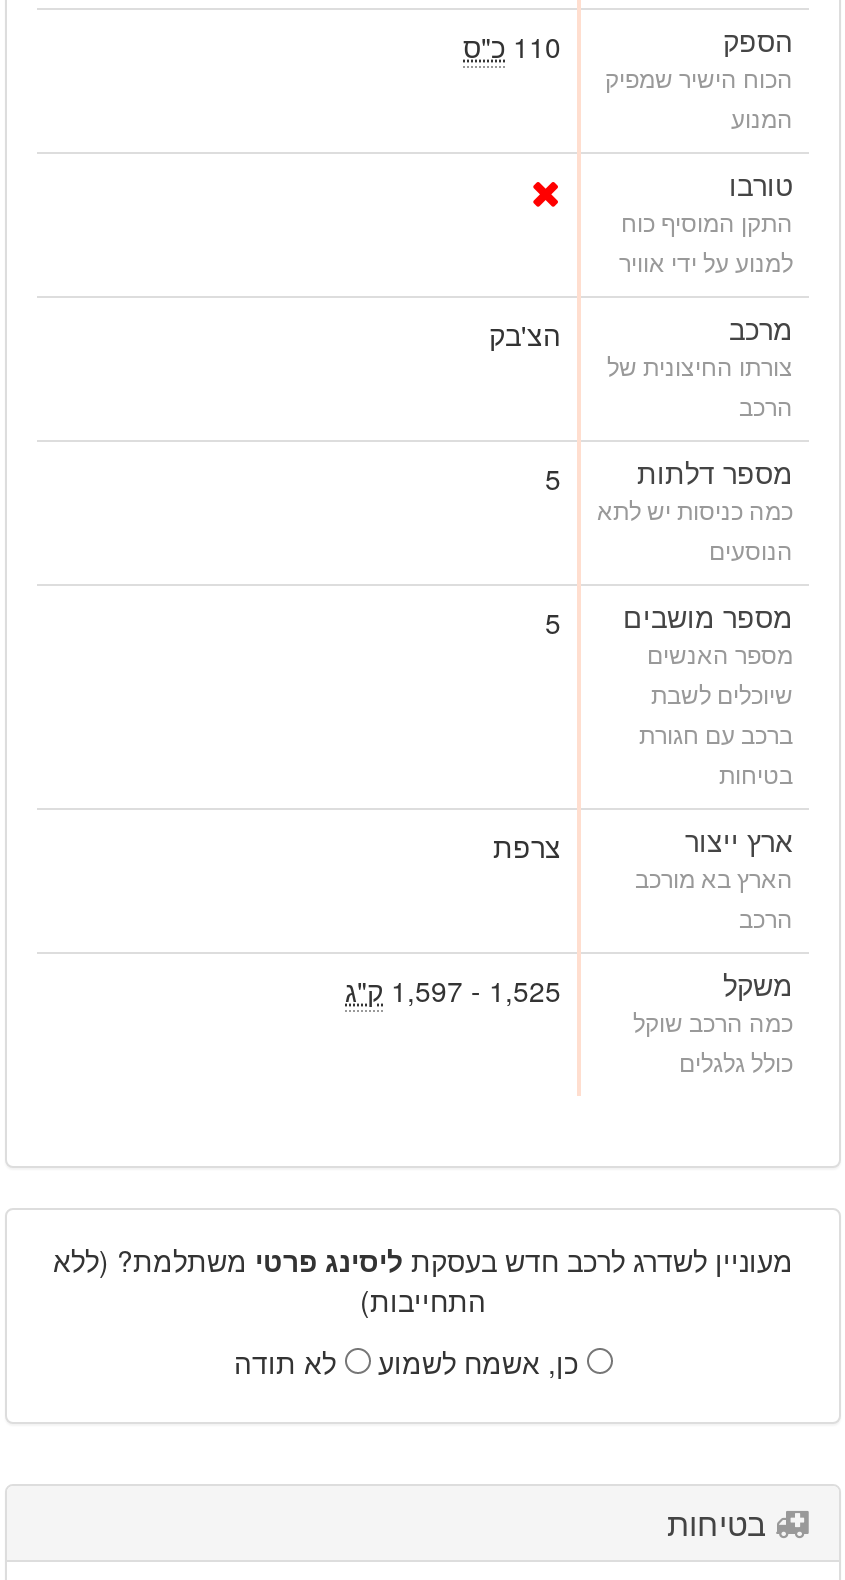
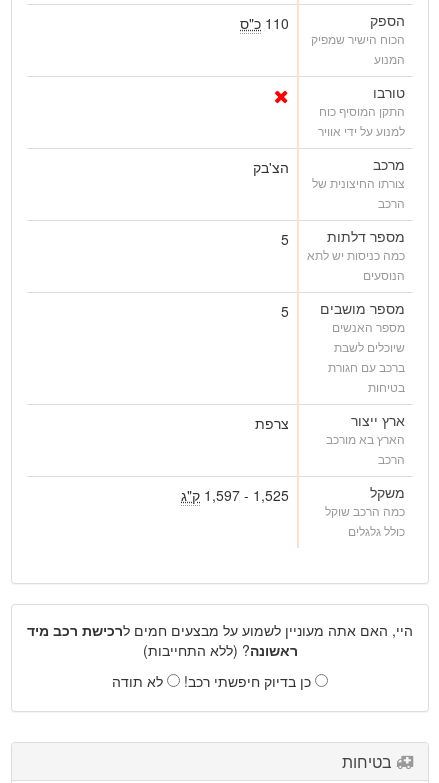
[53,1239,793,1319] מעוניין לשדרג לרכב חדש בעסקת ליסינג פרטי משתלמת? (ללא | התחייבות) -> [27,620,413,660] היי, האם אתה מעוניין לשמוע על מבצעים חמים לרכישת רכב מיד | ראשונה? (ללא התחייבות)
[378,1341,586,1381] כן, אשמח לשמוע -> [184,671,315,691] כן בדיוק חיפשתי רכב!

